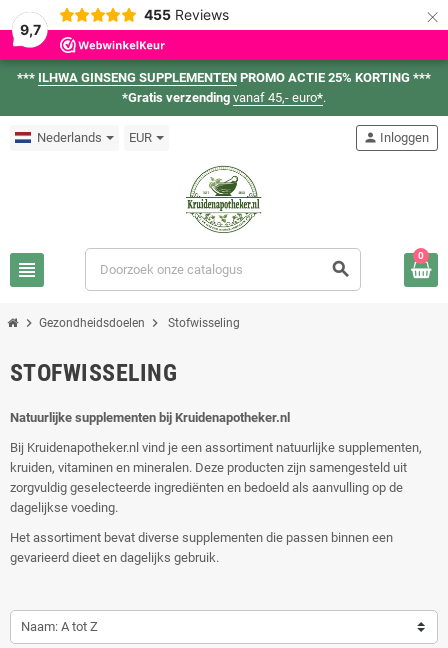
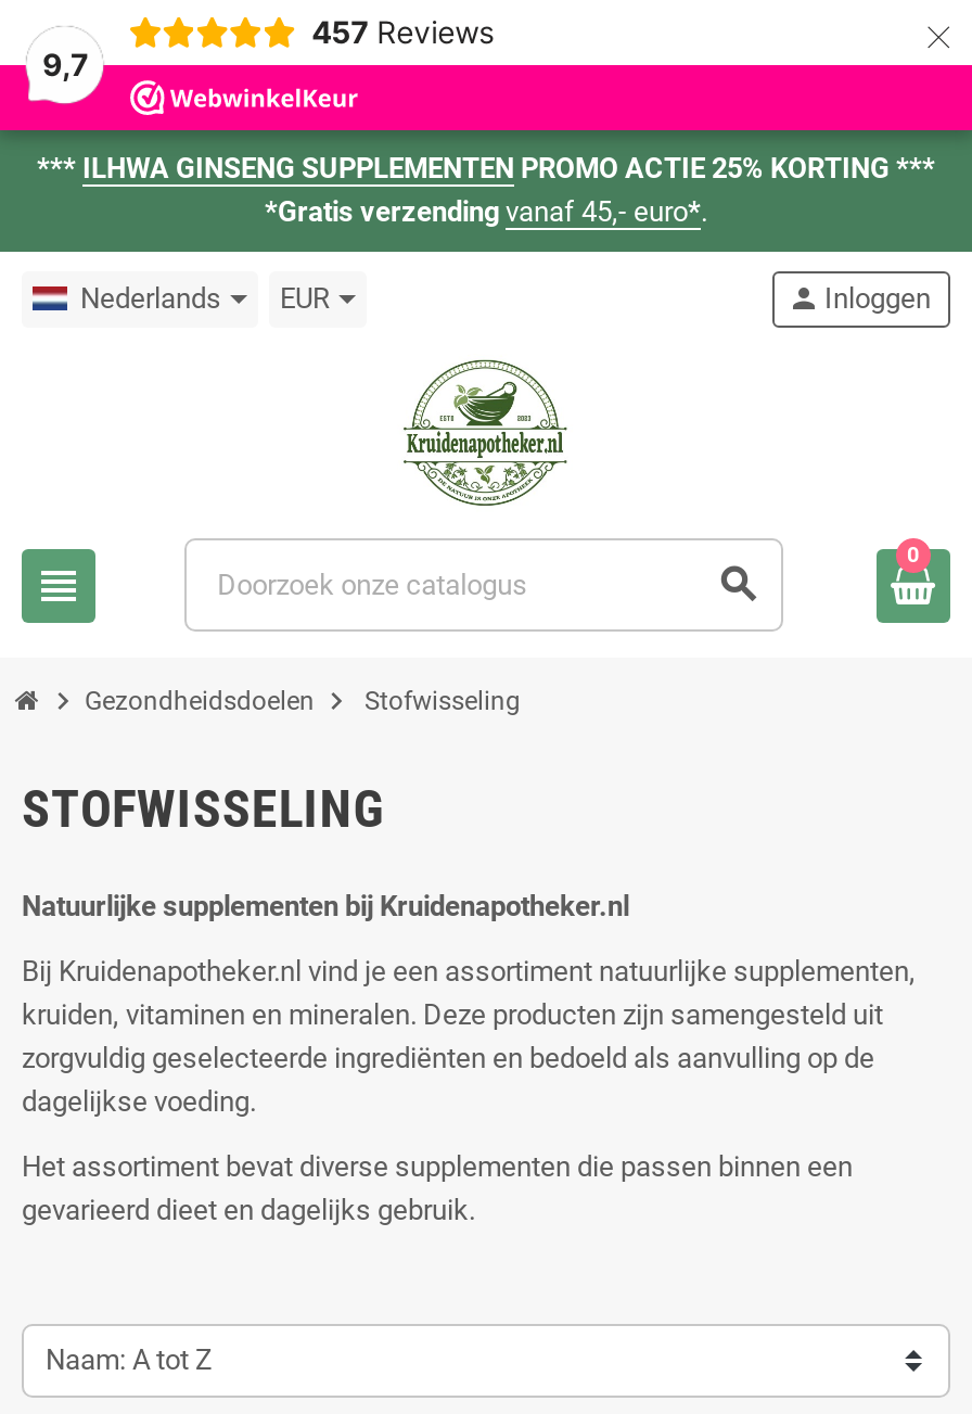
[144,6,229,23] 455 Reviews -> [312,13,494,50] 457 Reviews

